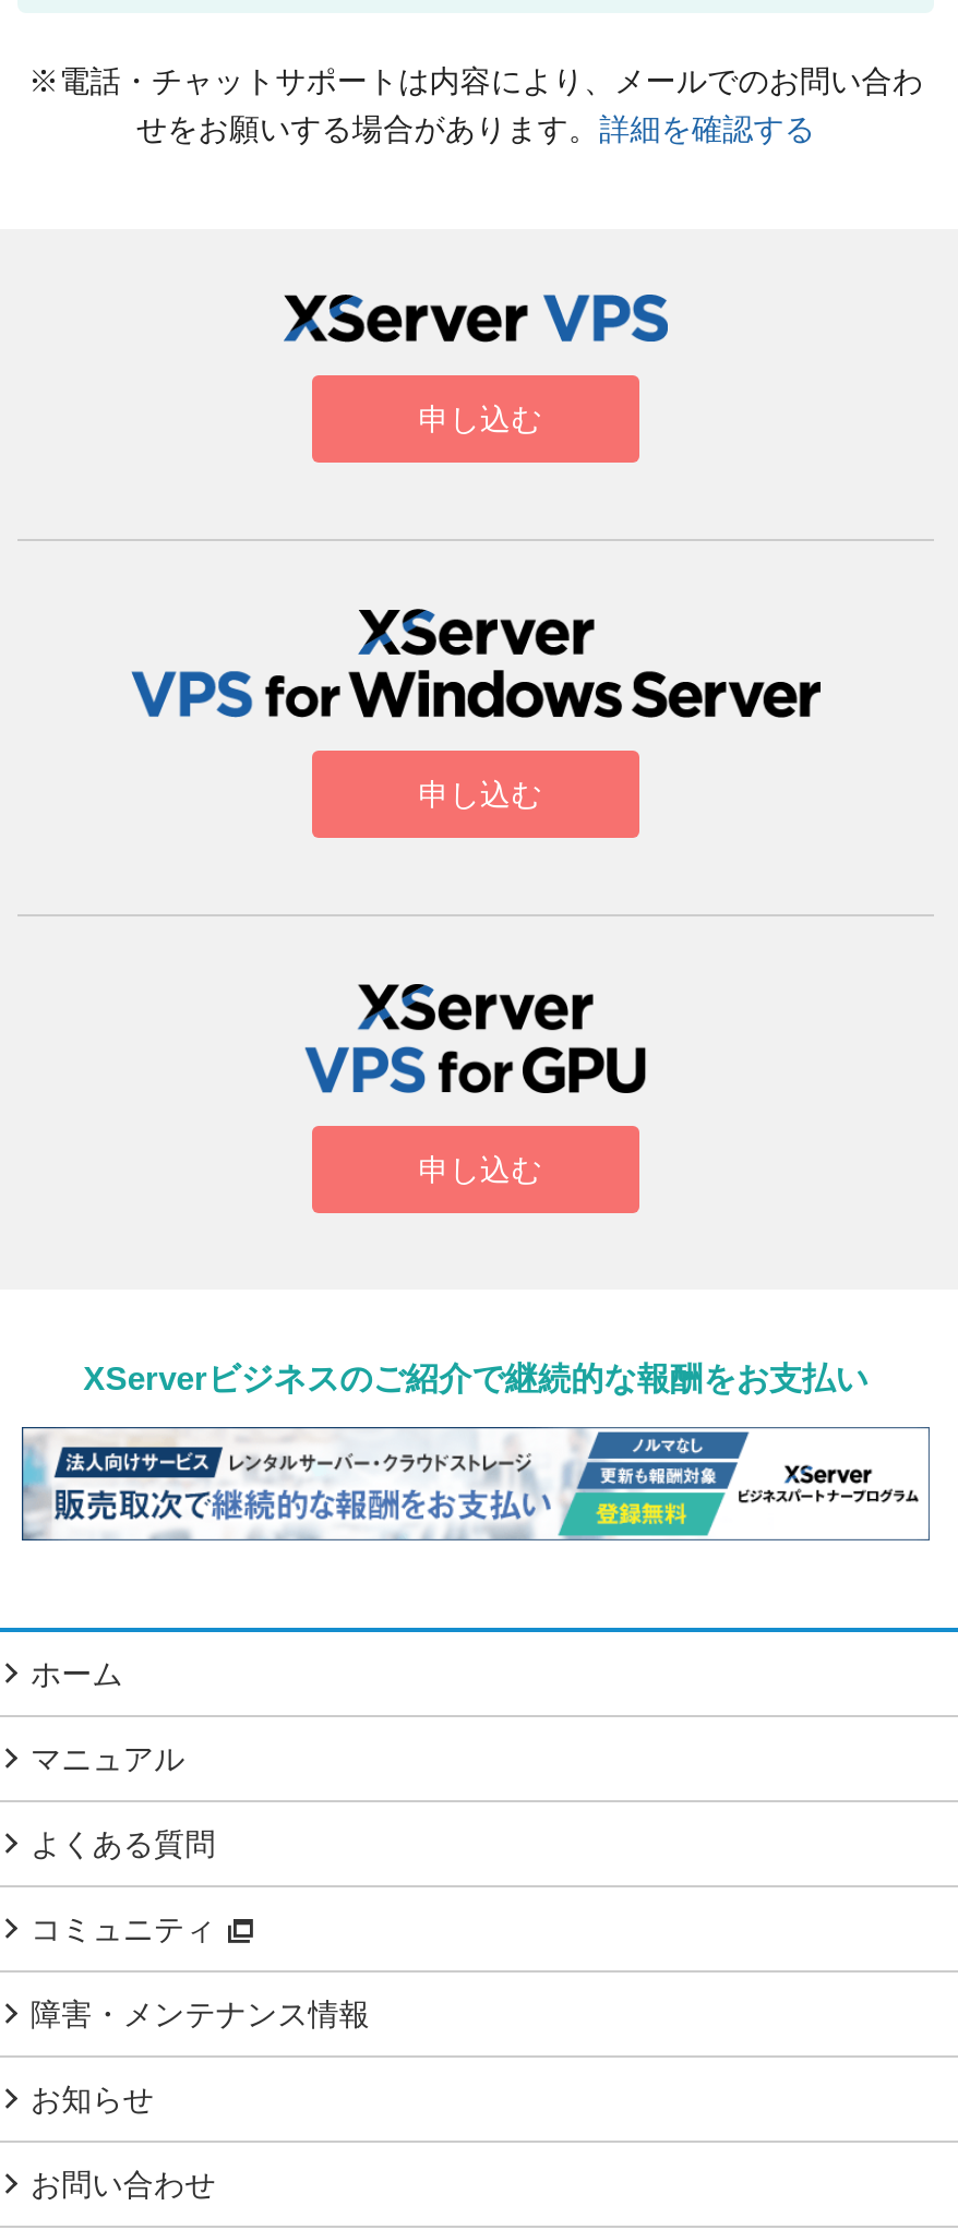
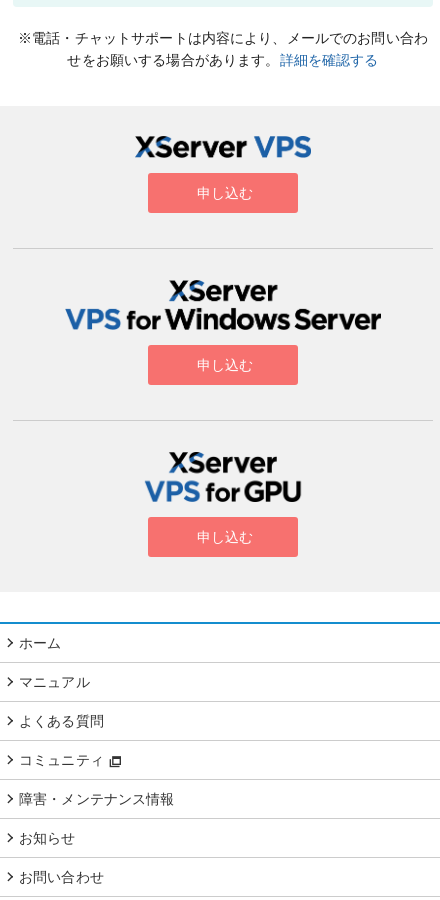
[83,1360,868,1398] XServerビジネスのご紹介で継続的な報酬をお支払い -> none
[20,1425,930,1543] [image] -> none

